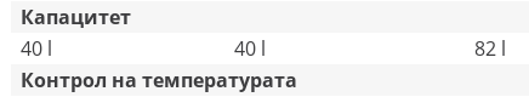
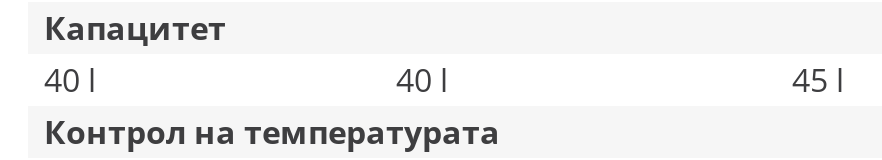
[474,35,506,62] 82 l -> [792,58,844,102] 45 l

